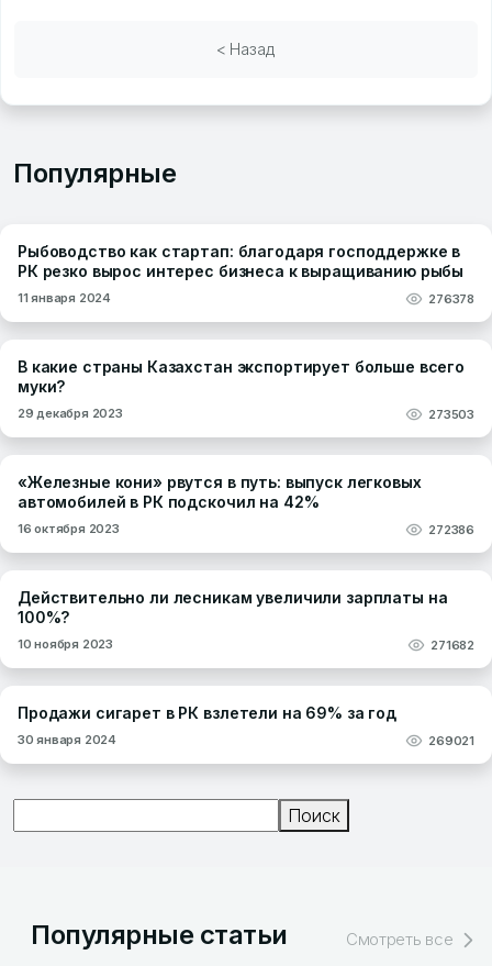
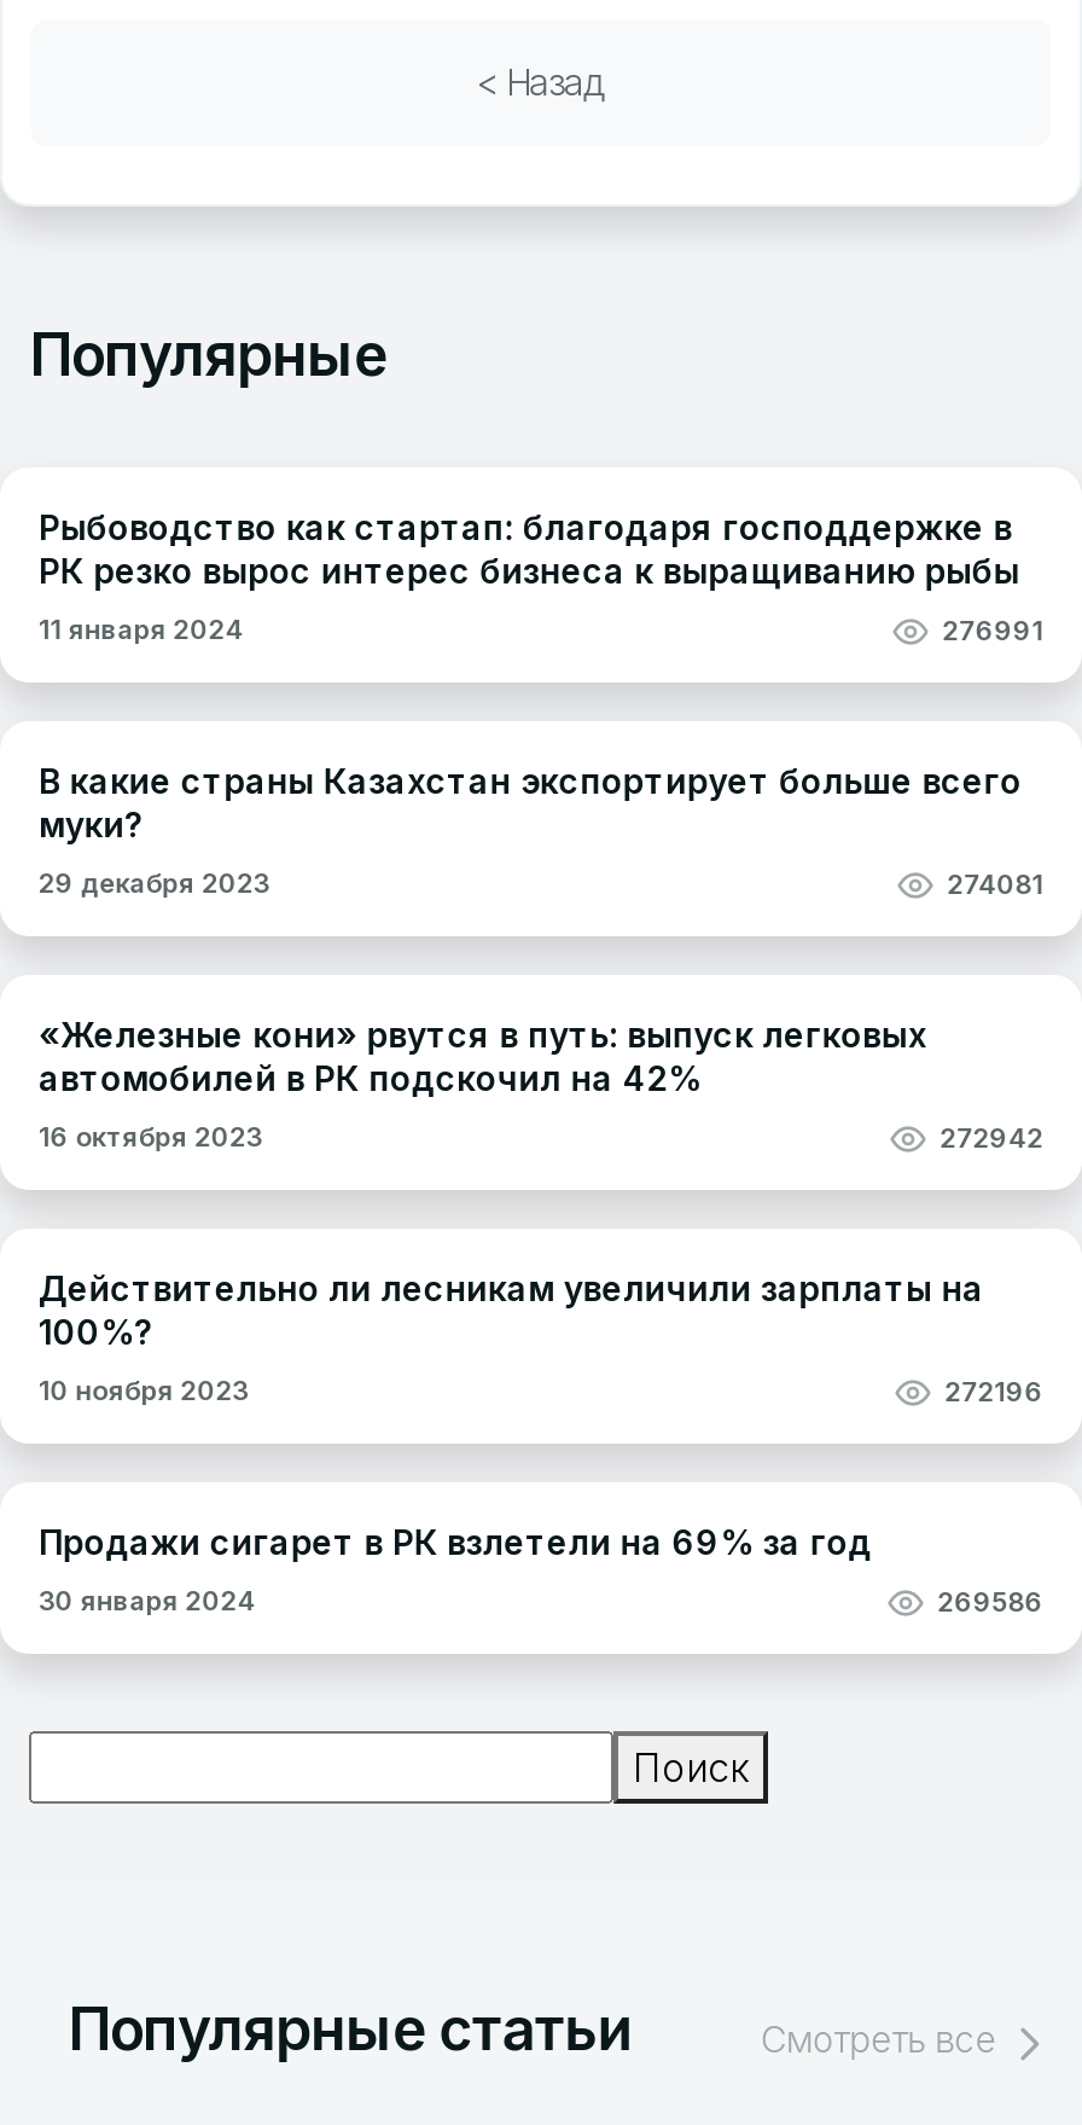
[423,291,474,306] 276378 -> [929,615,1043,649] 276991
[423,406,474,422] 273503 -> [934,869,1043,903] 274081
[423,522,474,537] 272386 -> [927,1123,1043,1156] 272942
[425,637,474,652] 271682 -> [932,1376,1043,1410] 272196
[423,733,474,748] 269021 -> [925,1586,1043,1620] 269586

